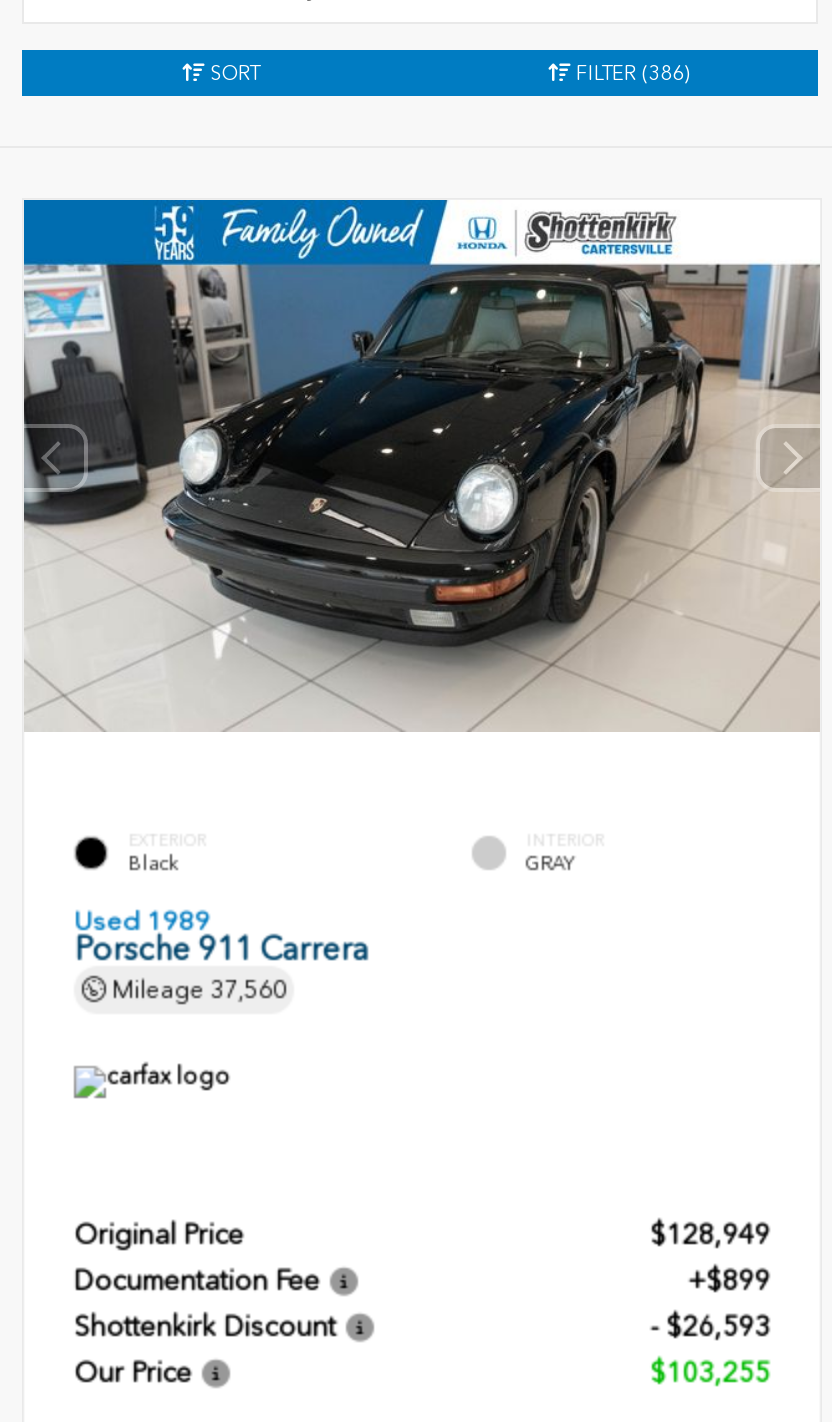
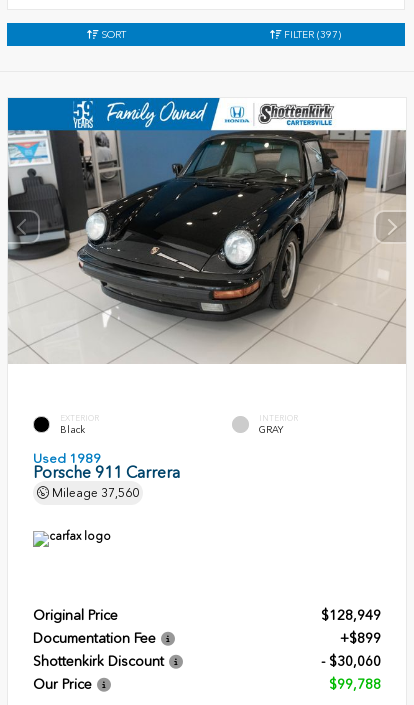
[570,62,690,86] FILTER (386) -> [281,29,341,41] FILTER (397)
[650,1309,770,1343] - $26,593 -> [321,652,381,669] - $30,060
[650,1355,770,1389] $103,255 -> [329,675,381,692] $99,788

